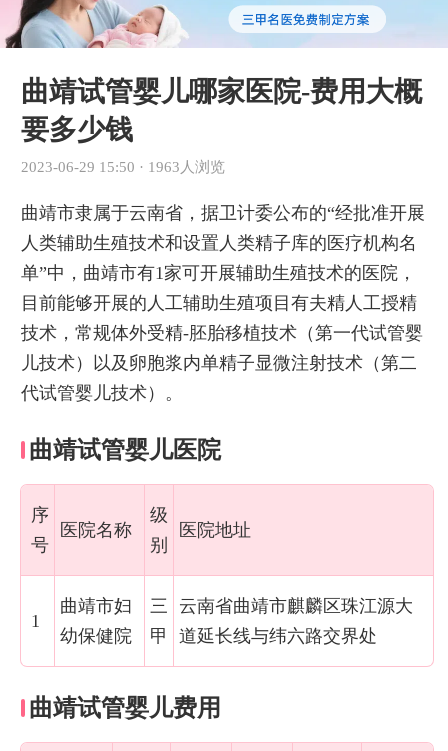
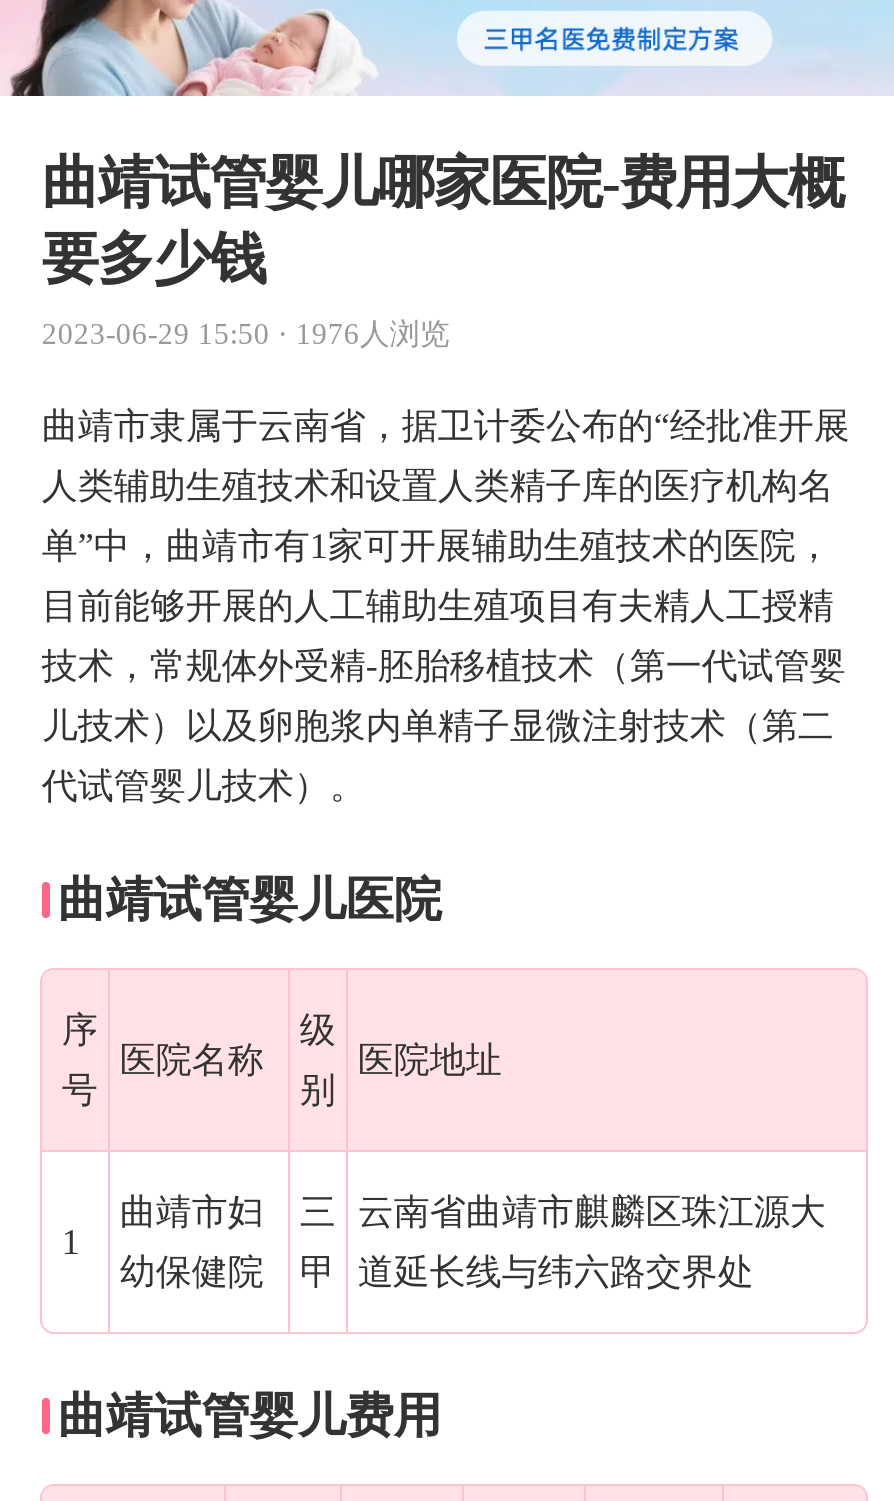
[21,159,225,175] 2023-06-29 15:50 · 1963人浏览 -> [42,318,450,350] 2023-06-29 15:50 · 1976人浏览

